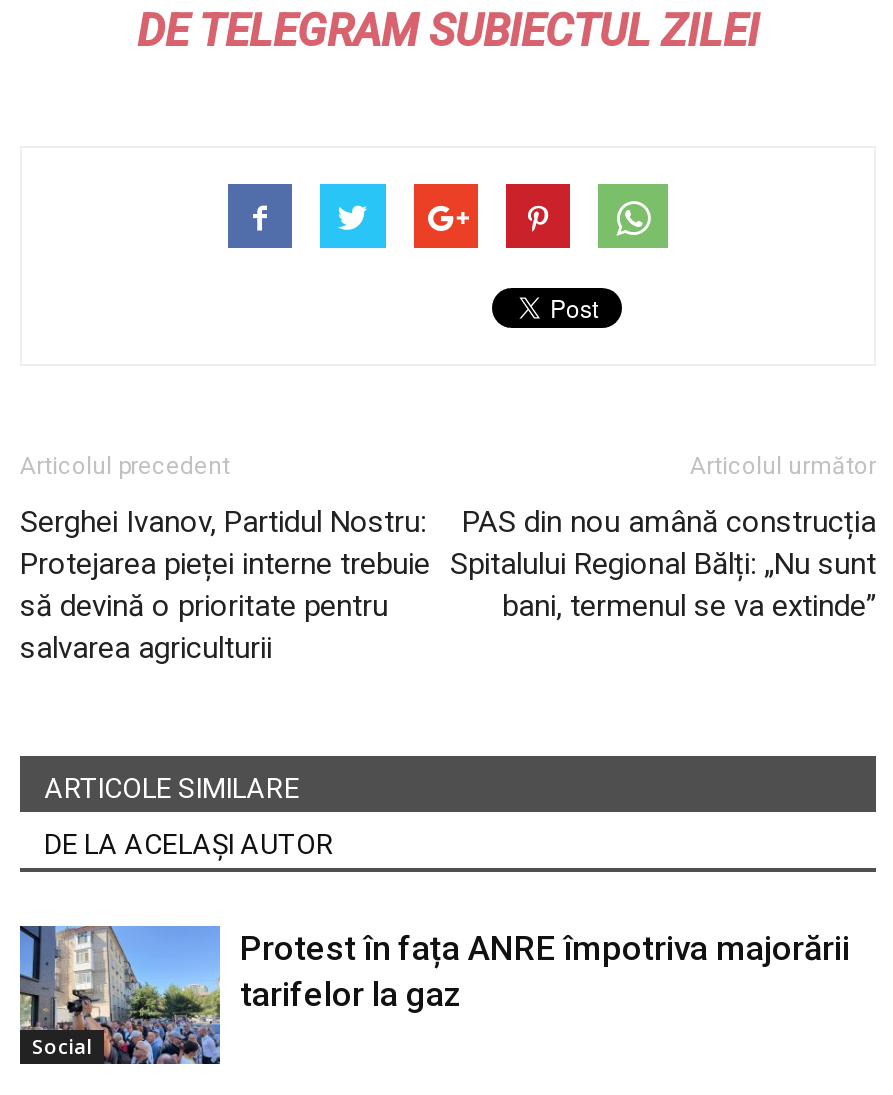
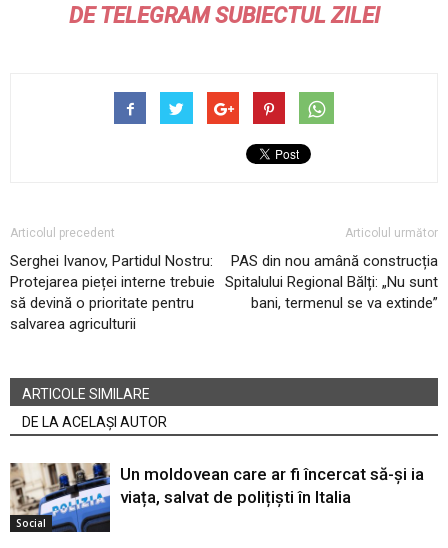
[18,924,850,1066] [image] | Protest în fața ANRE împotriva majorării | tarifelor la gaz -> [9,462,424,533] [image] | Un moldovean care ar fi încercat să-și ia | viața, salvat de polițiști în Italia

